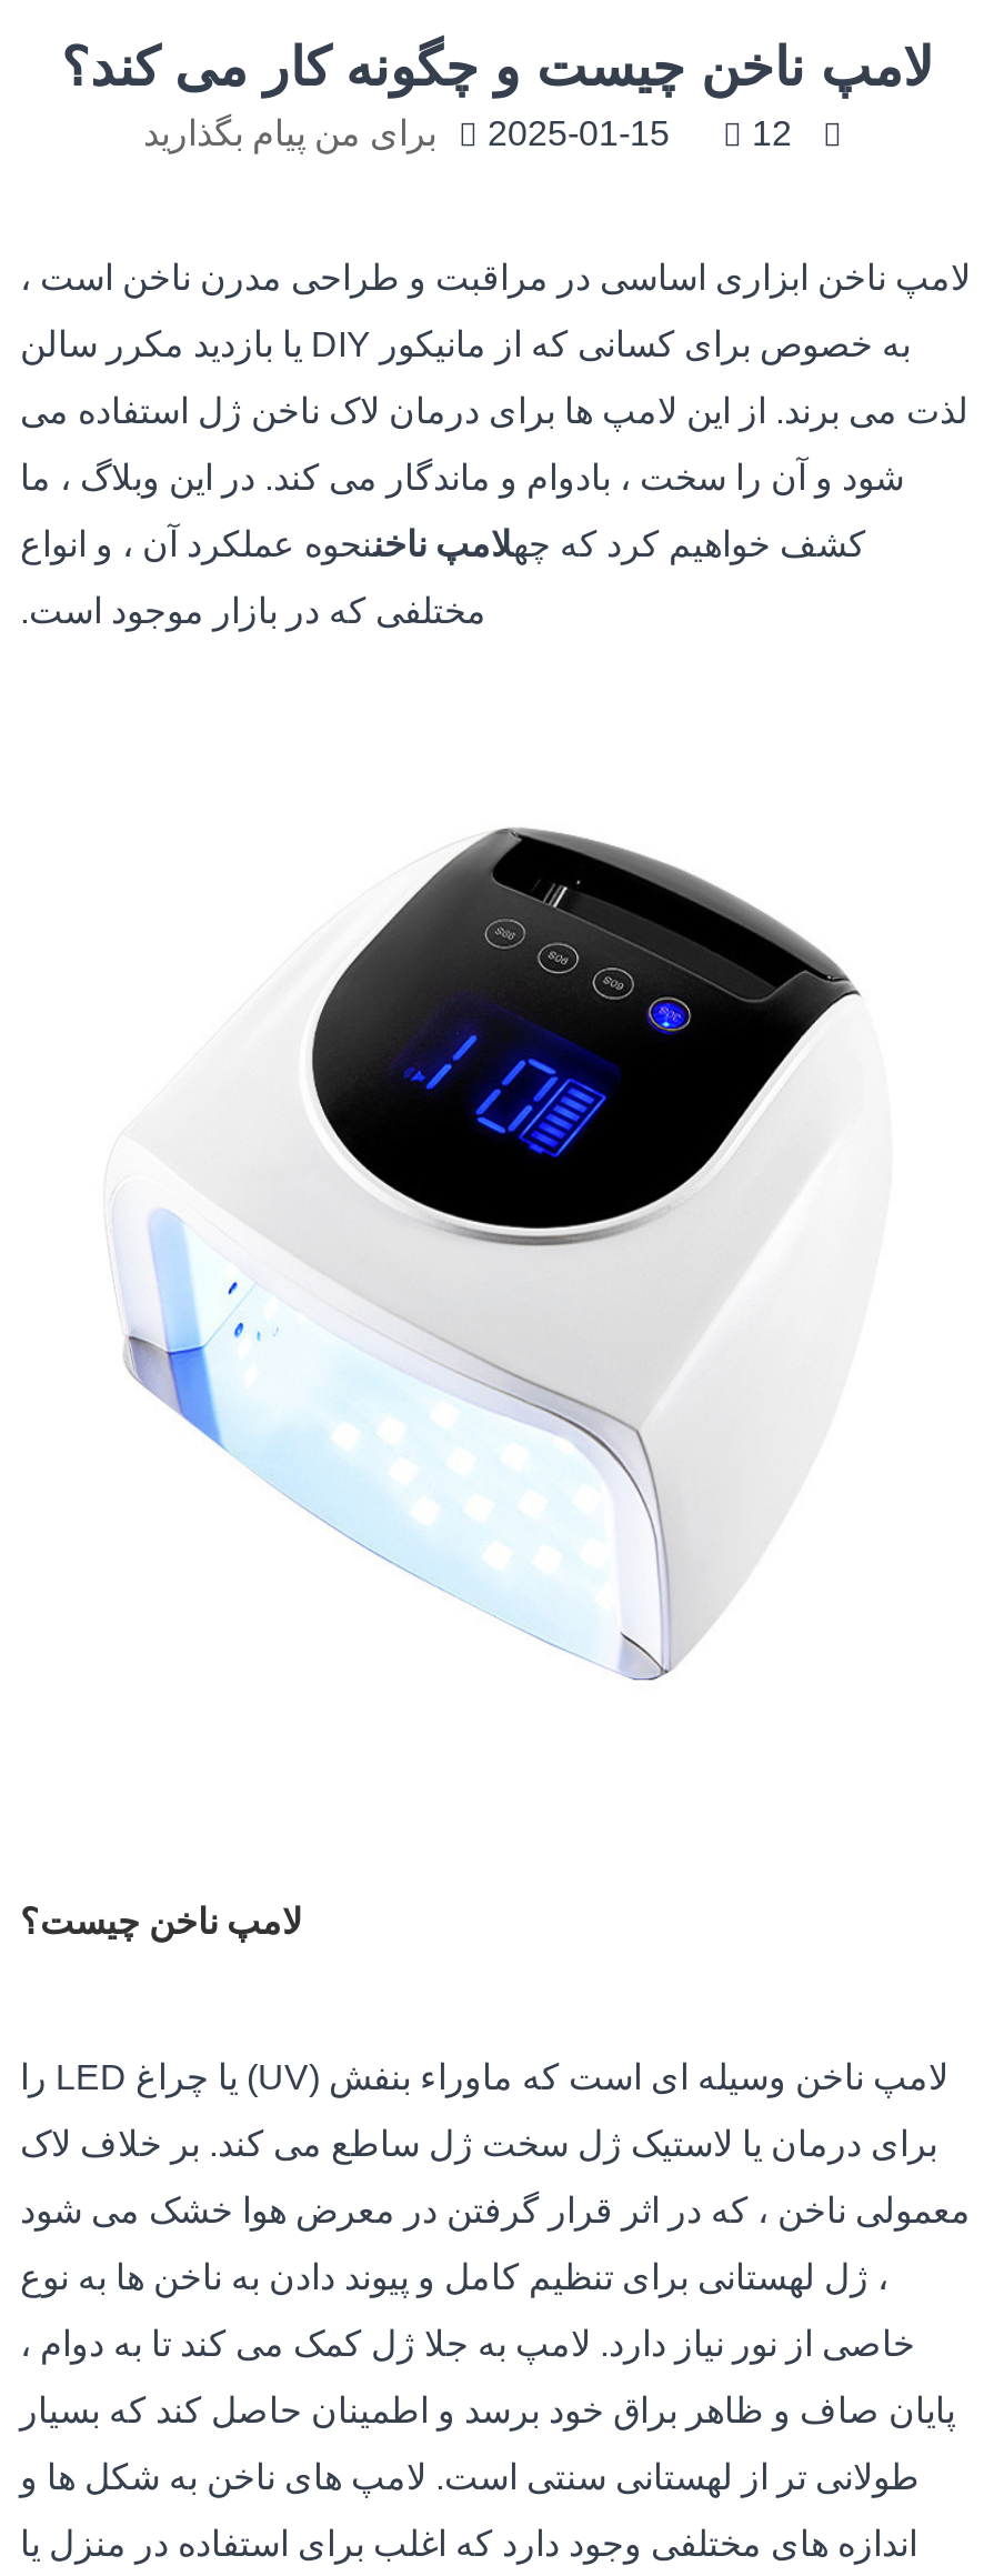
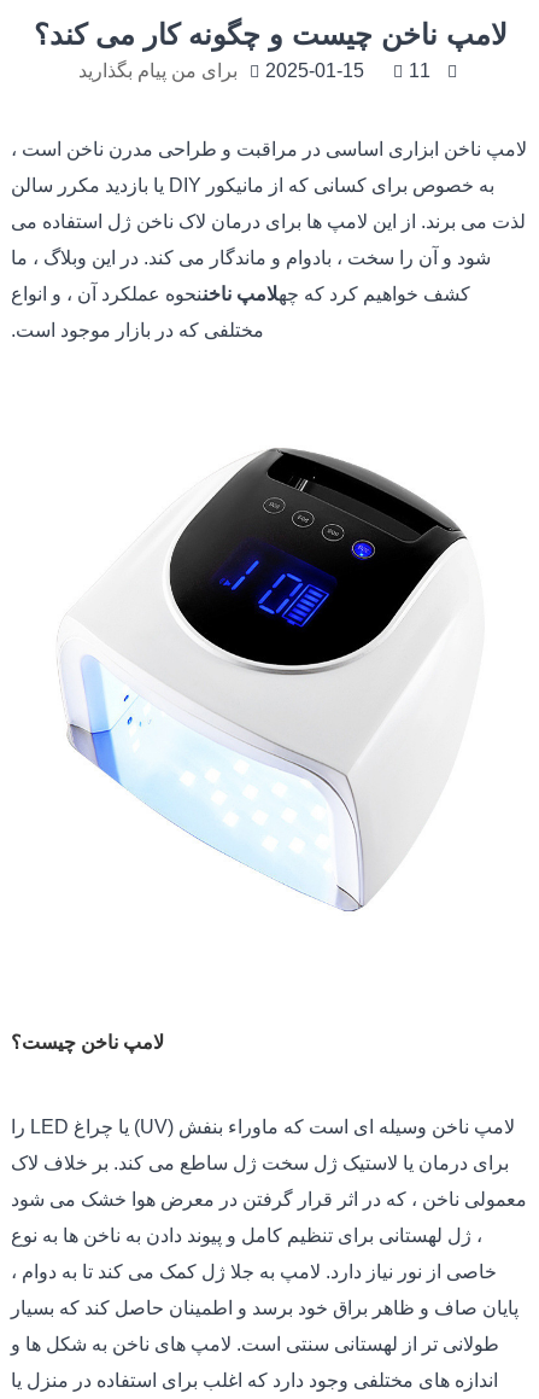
[143,114,792,152] 12 2025-01-15 برای من پیام بگذارید -> [78,60,430,81] 11 2025-01-15 برای من پیام بگذارید

